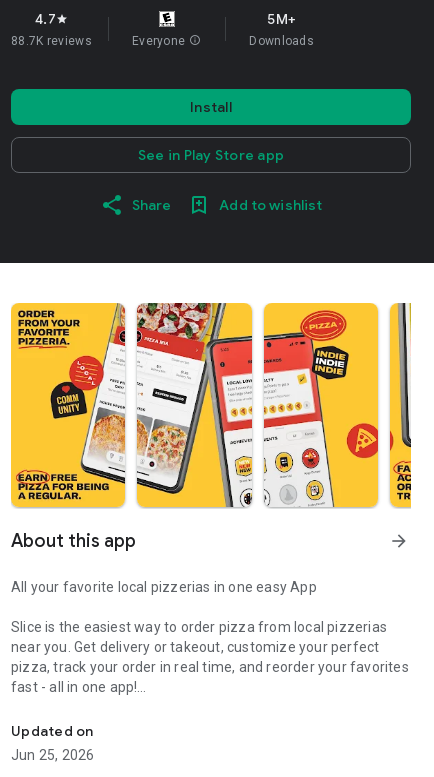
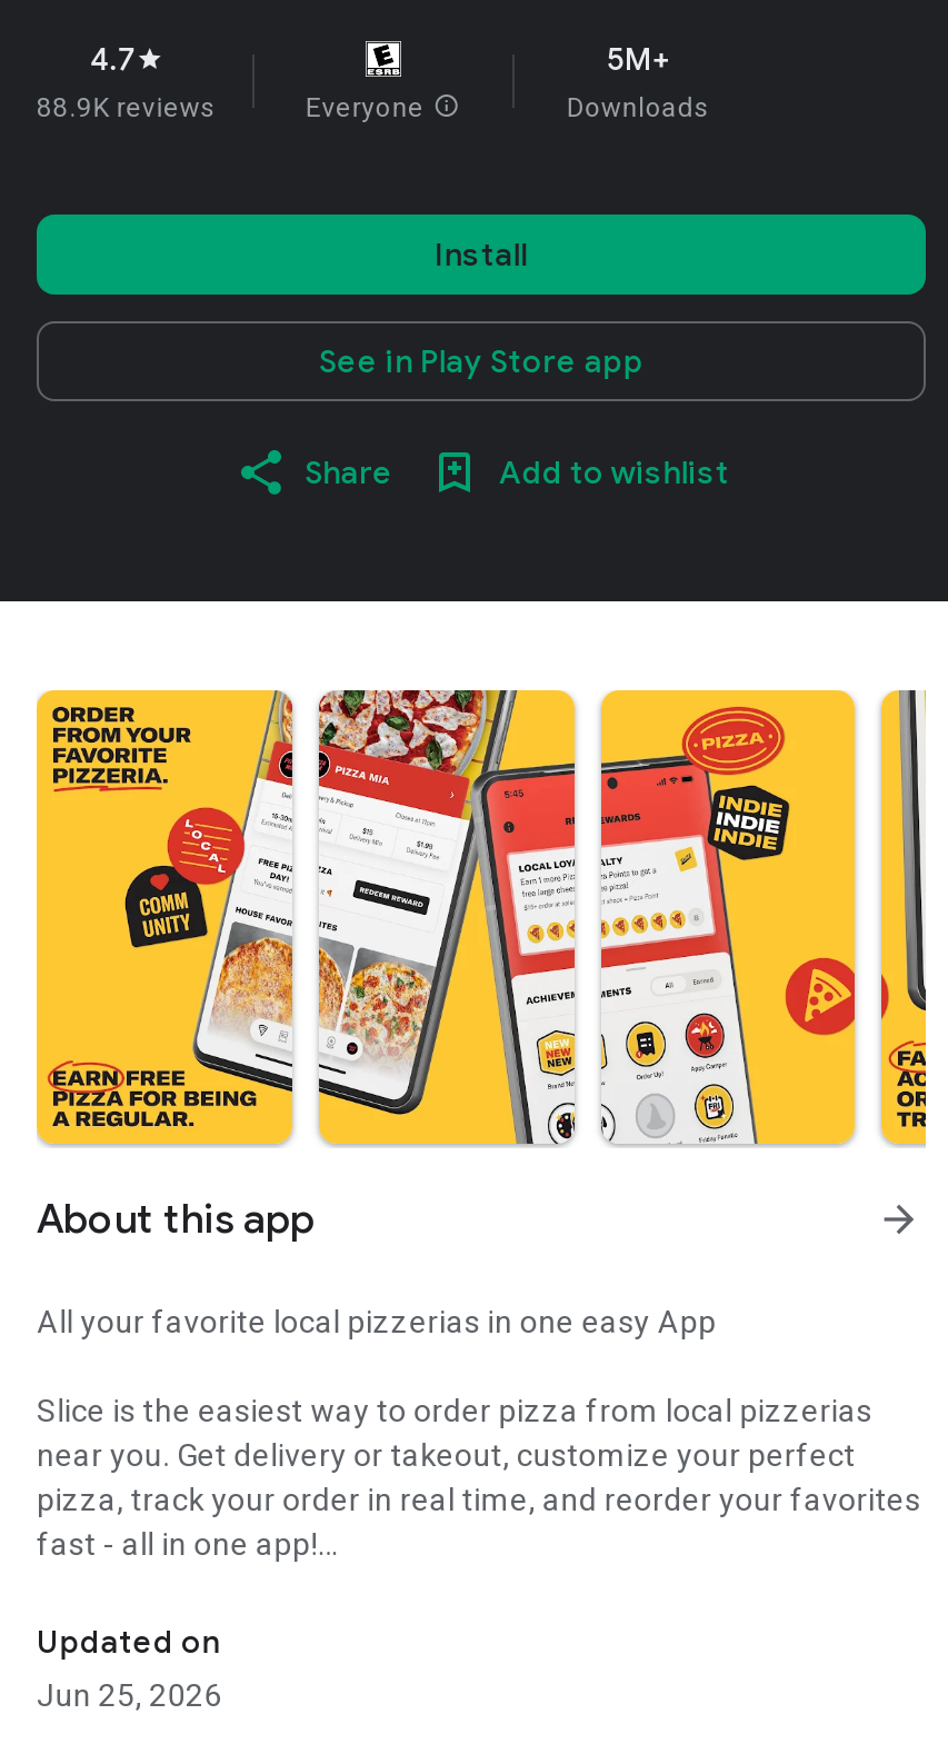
[11,34,92,48] 88.7K reviews -> [37,92,216,123] 88.9K reviews

